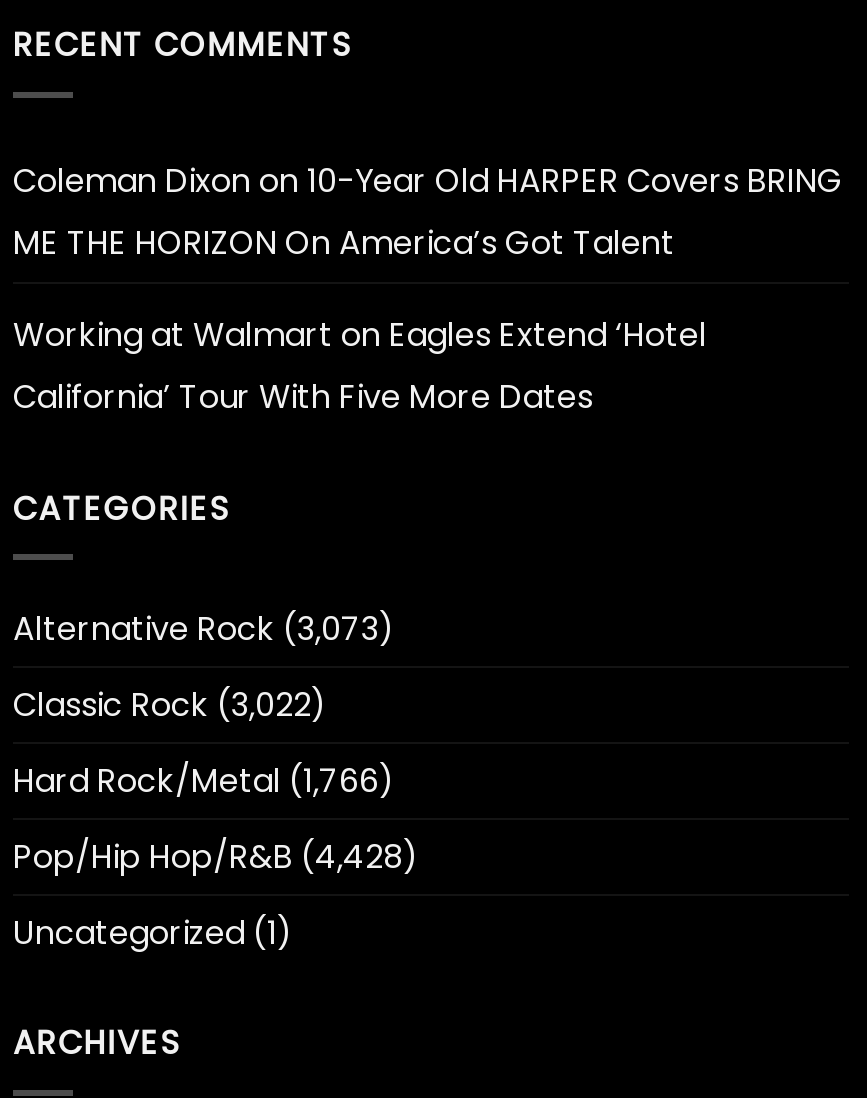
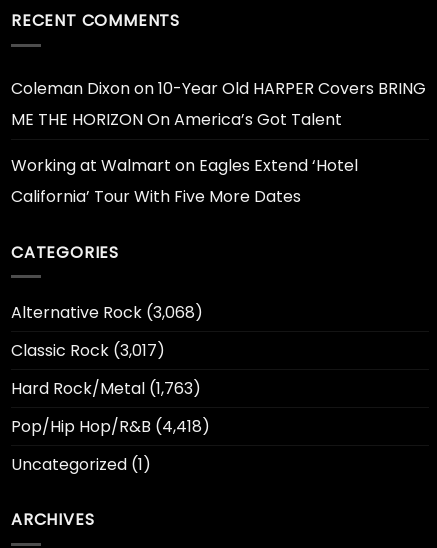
[13,606,395,652] Alternative Rock (3,073) -> [11,301,203,324] Alternative Rock (3,068)
[13,682,327,728] Classic Rock (3,022) -> [11,339,165,362] Classic Rock (3,017)
[13,758,395,804] Hard Rock/Metal (1,766) -> [11,377,201,400] Hard Rock/Metal (1,763)
[13,834,419,880] Pop/Hip Hop/R&B (4,428) -> [11,415,210,438] Pop/Hip Hop/R&B (4,418)

